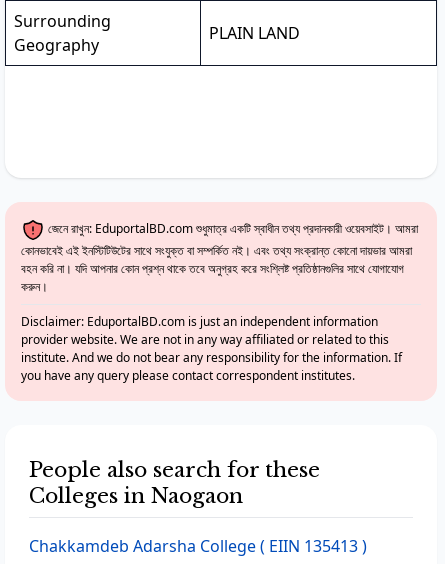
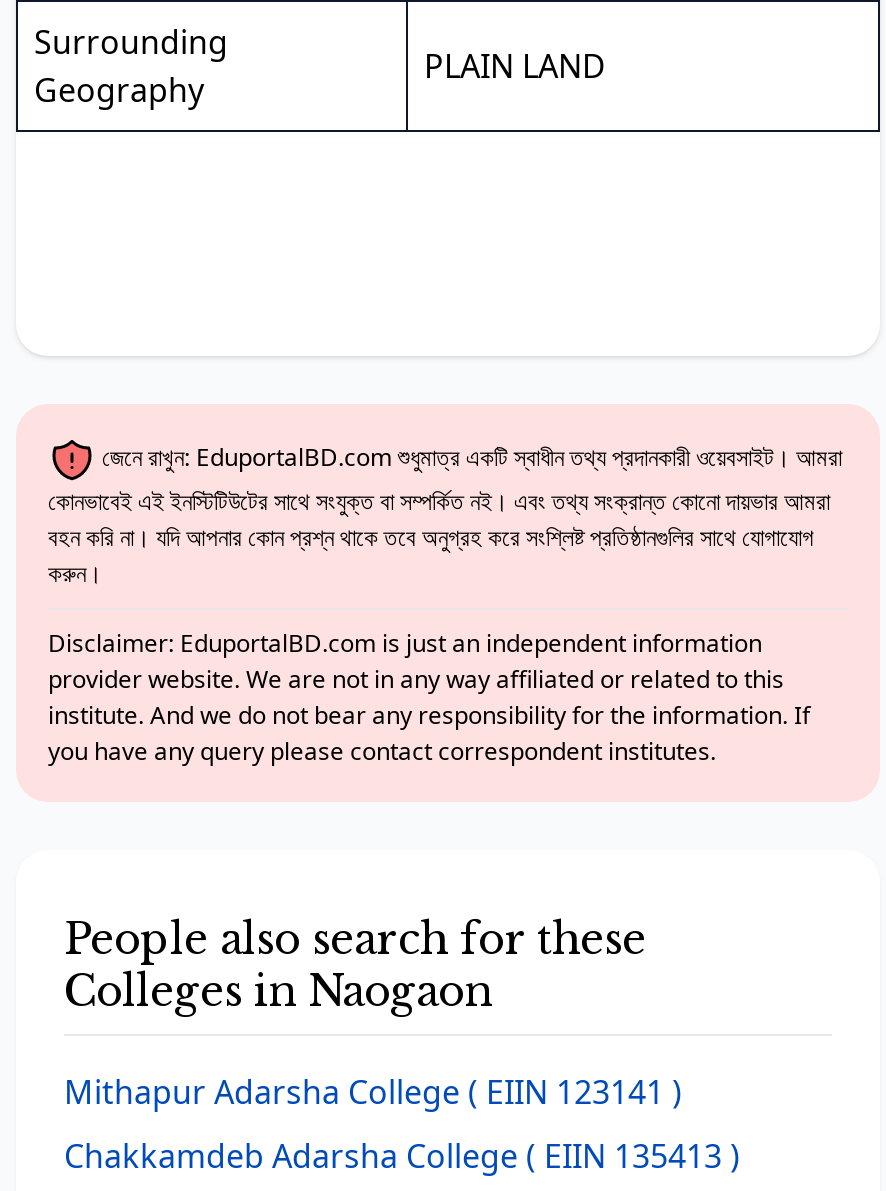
none -> [64,1070,682,1114] Mithapur Adarsha College ( EIIN 123141 )

